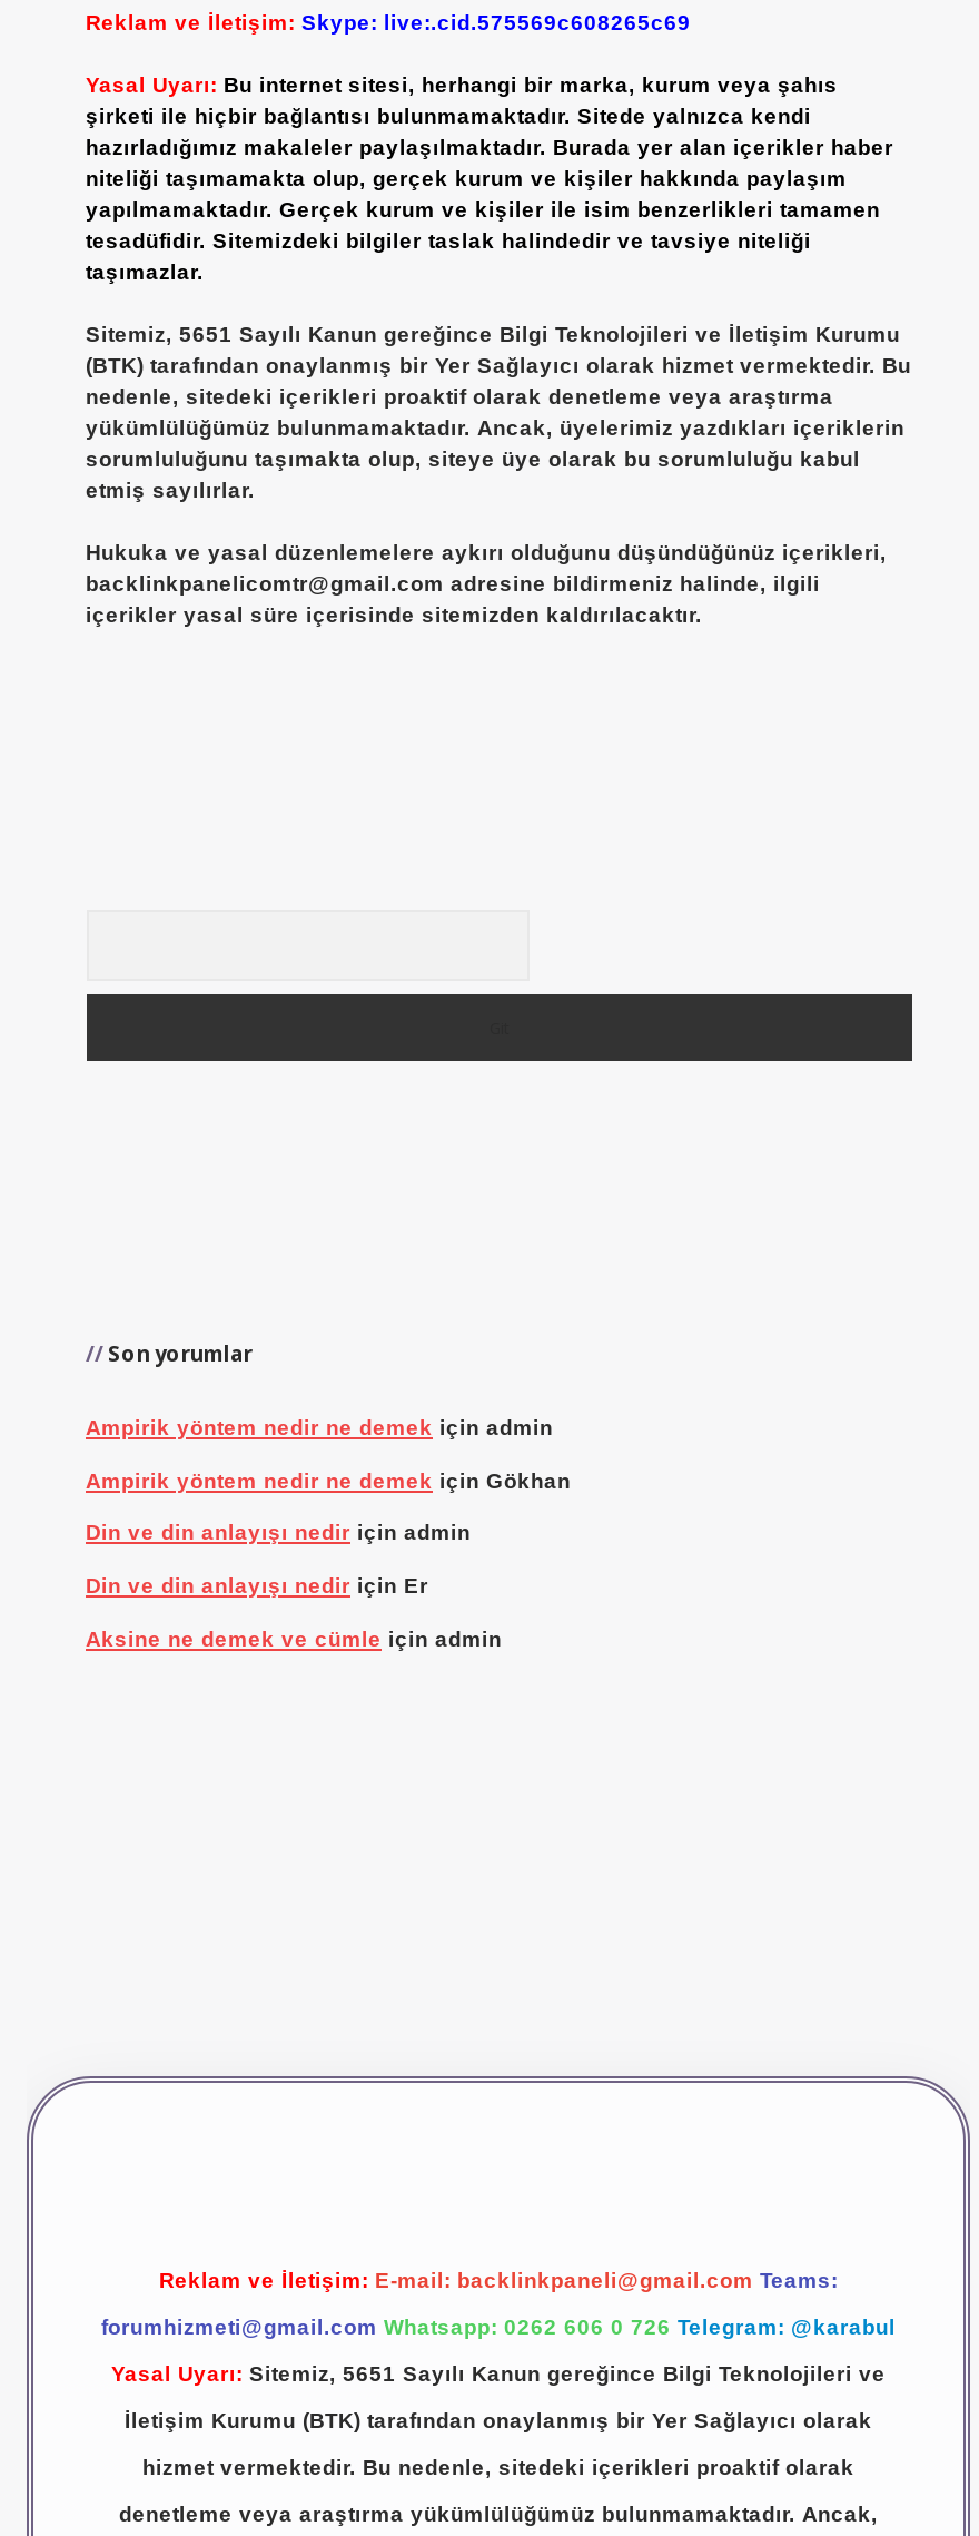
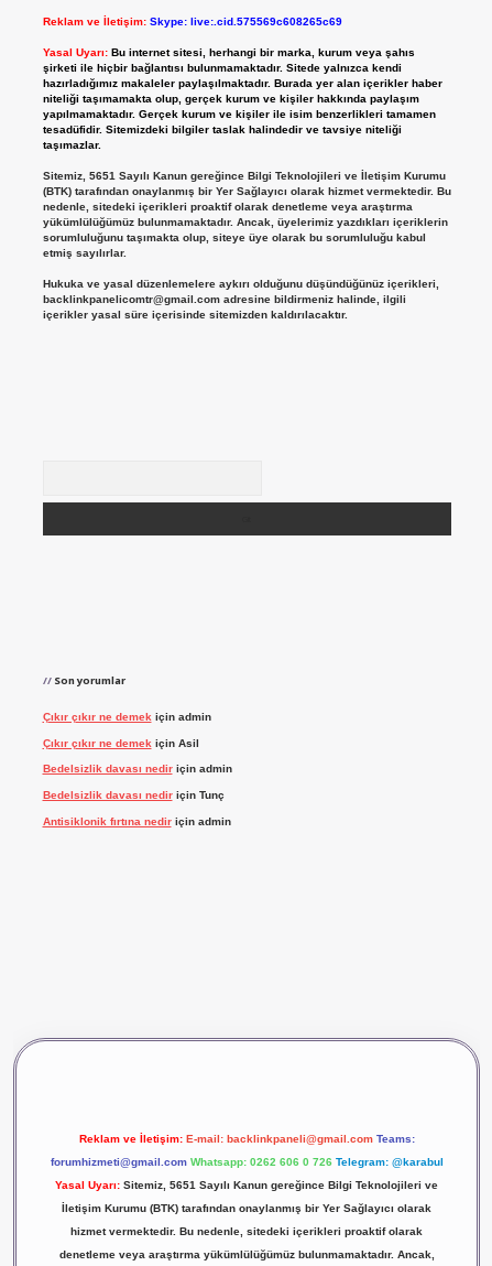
[86,1415,553,1440] Ampirik yöntem nedir ne demek için admin -> [42,711,211,723] Çıkır çıkır ne demek için admin
[86,1468,571,1492] Ampirik yöntem nedir ne demek için Gökhan -> [42,737,199,749] Çıkır çıkır ne demek için Asil
[86,1520,471,1545] Din ve din anlayışı nedir için admin -> [42,763,232,775] Bedelsizlik davası nedir için admin
[86,1573,428,1598] Din ve din anlayışı nedir için Er -> [42,789,224,801] Bedelsizlik davası nedir için Tunç
[86,1625,502,1650] Aksine ne demek ve cümle için admin -> [42,815,231,827] Antisiklonik fırtına nedir için admin

